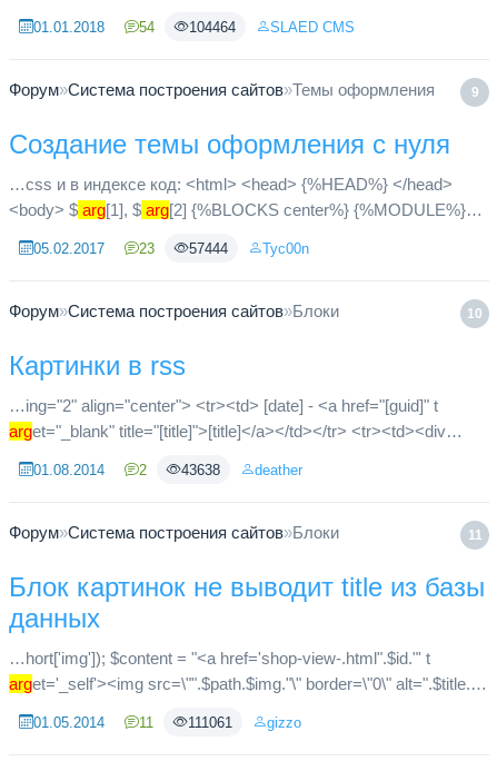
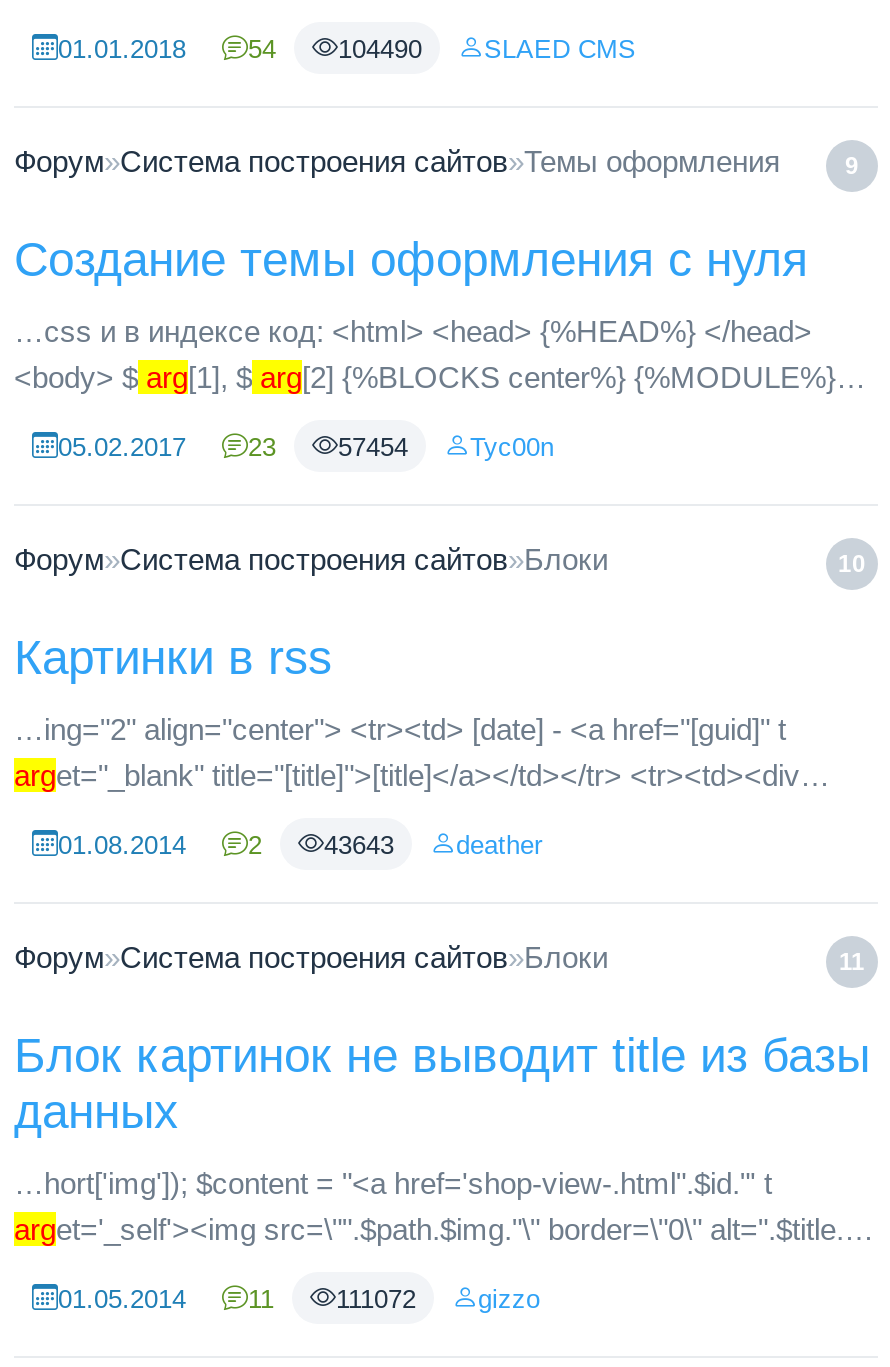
[189,18,236,35] 104464 -> [338,33,422,63] 104490
[189,240,228,256] 57444 -> [338,431,408,461] 57454
[181,461,220,478] 43638 -> [324,829,394,859] 43643
[188,714,232,730] 111061 -> [336,1283,416,1313] 111072

